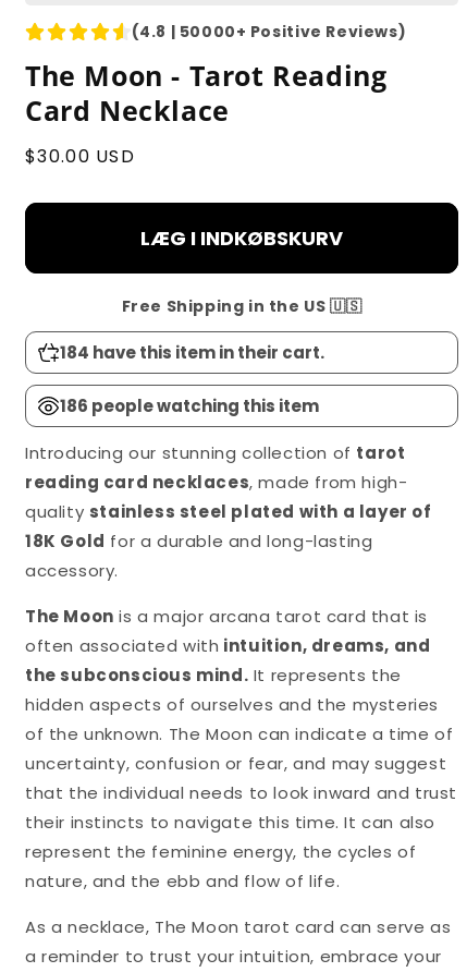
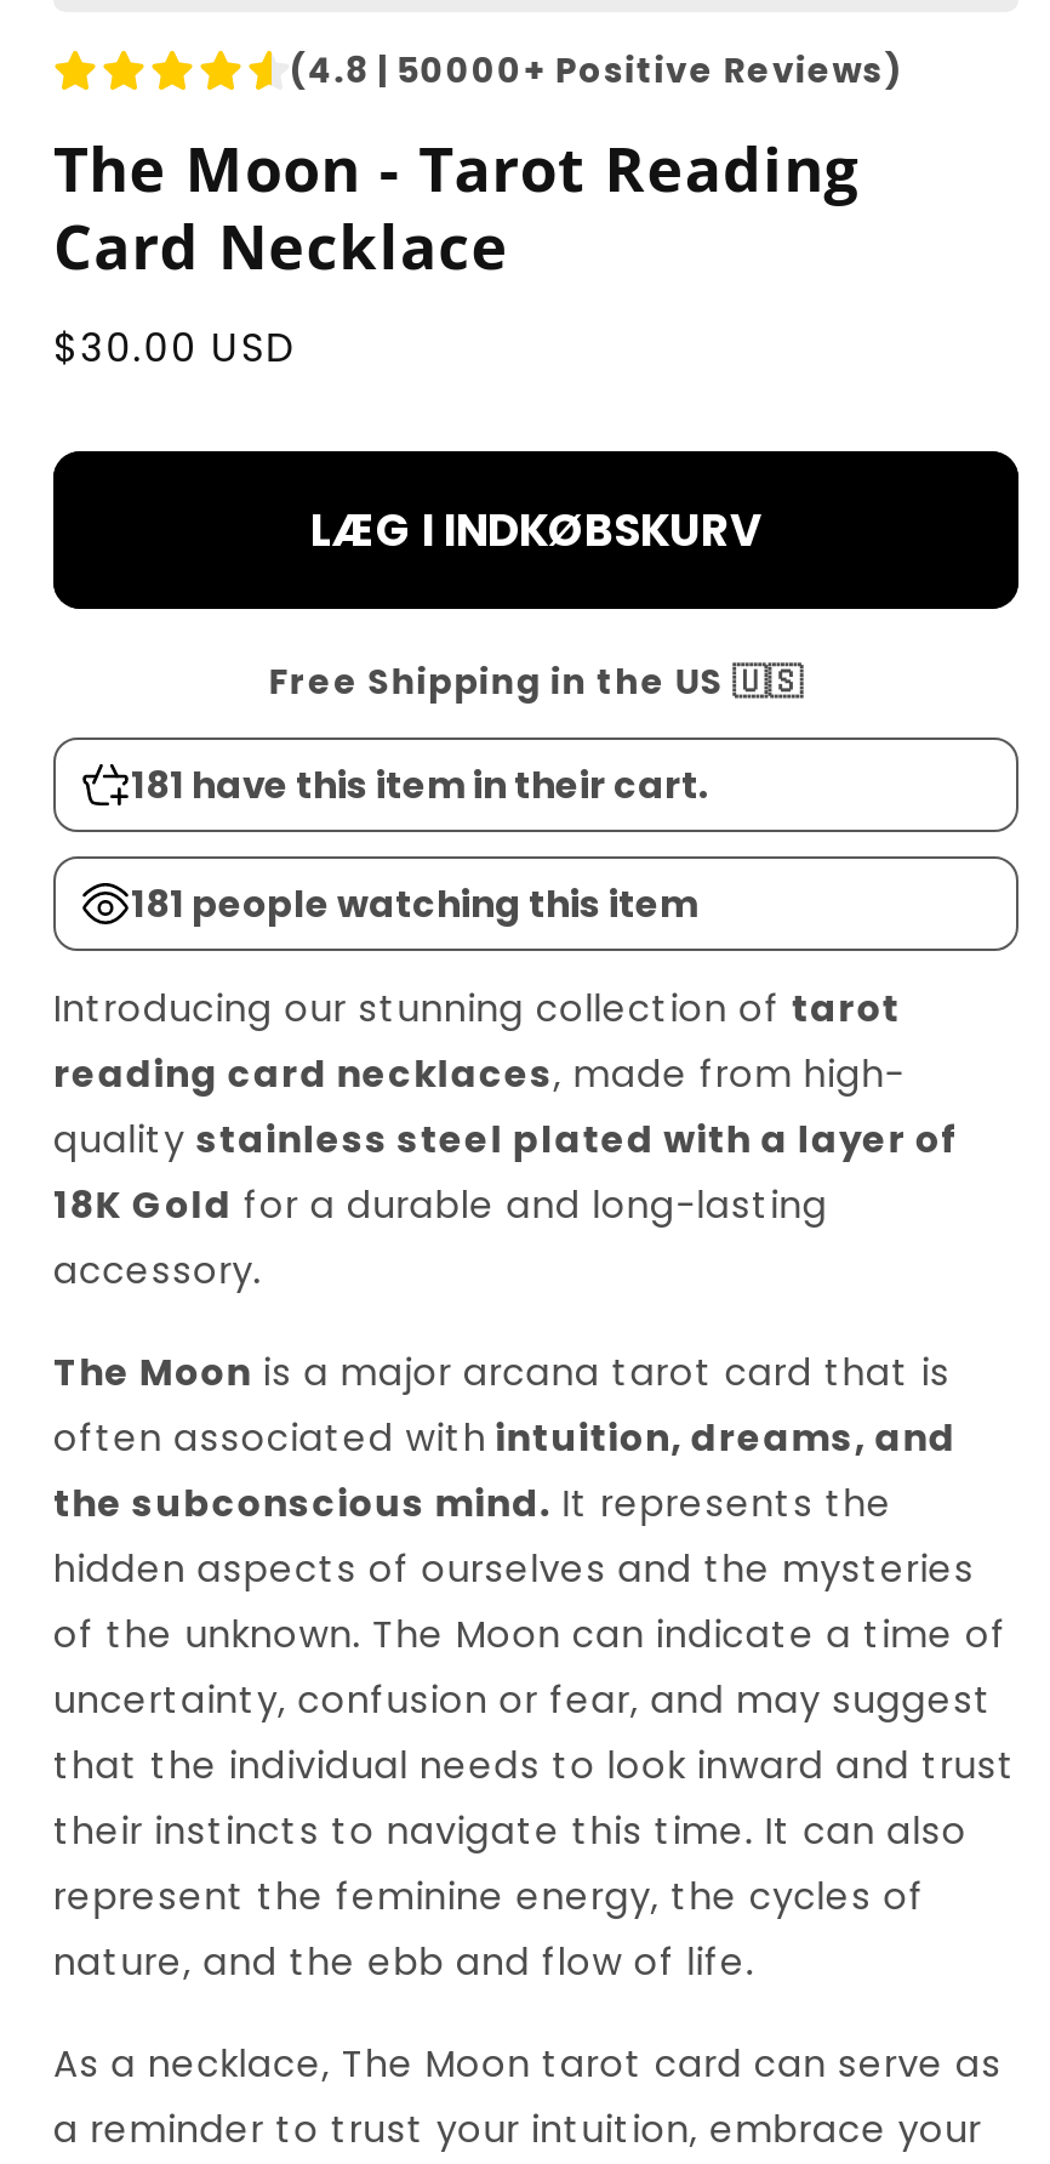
[60,341,324,364] 184 have this item in their cart. -> [131,759,708,810] 181 have this item in their cart.
[60,394,319,417] 186 people watching this item -> [131,878,698,929] 181 people watching this item

